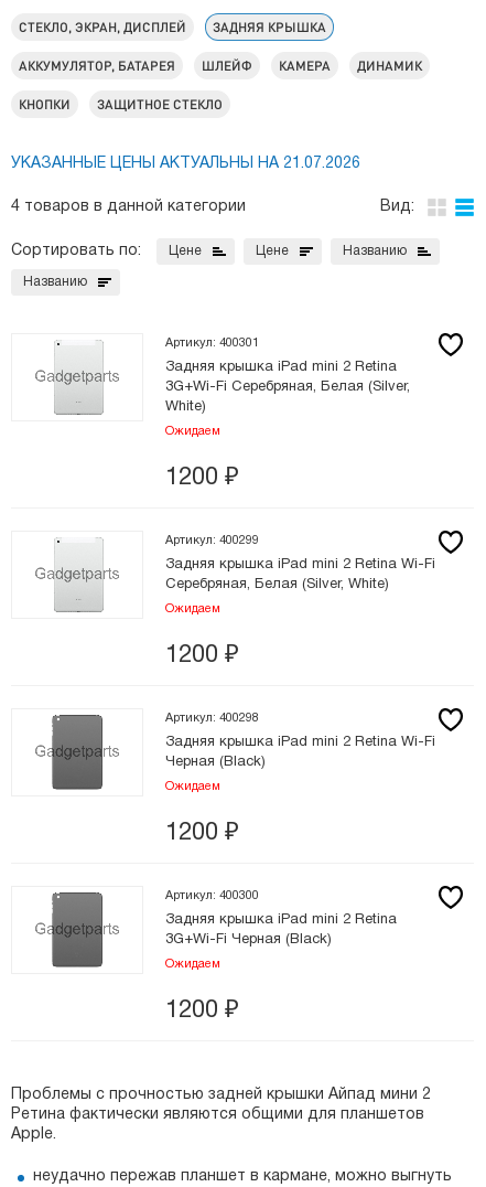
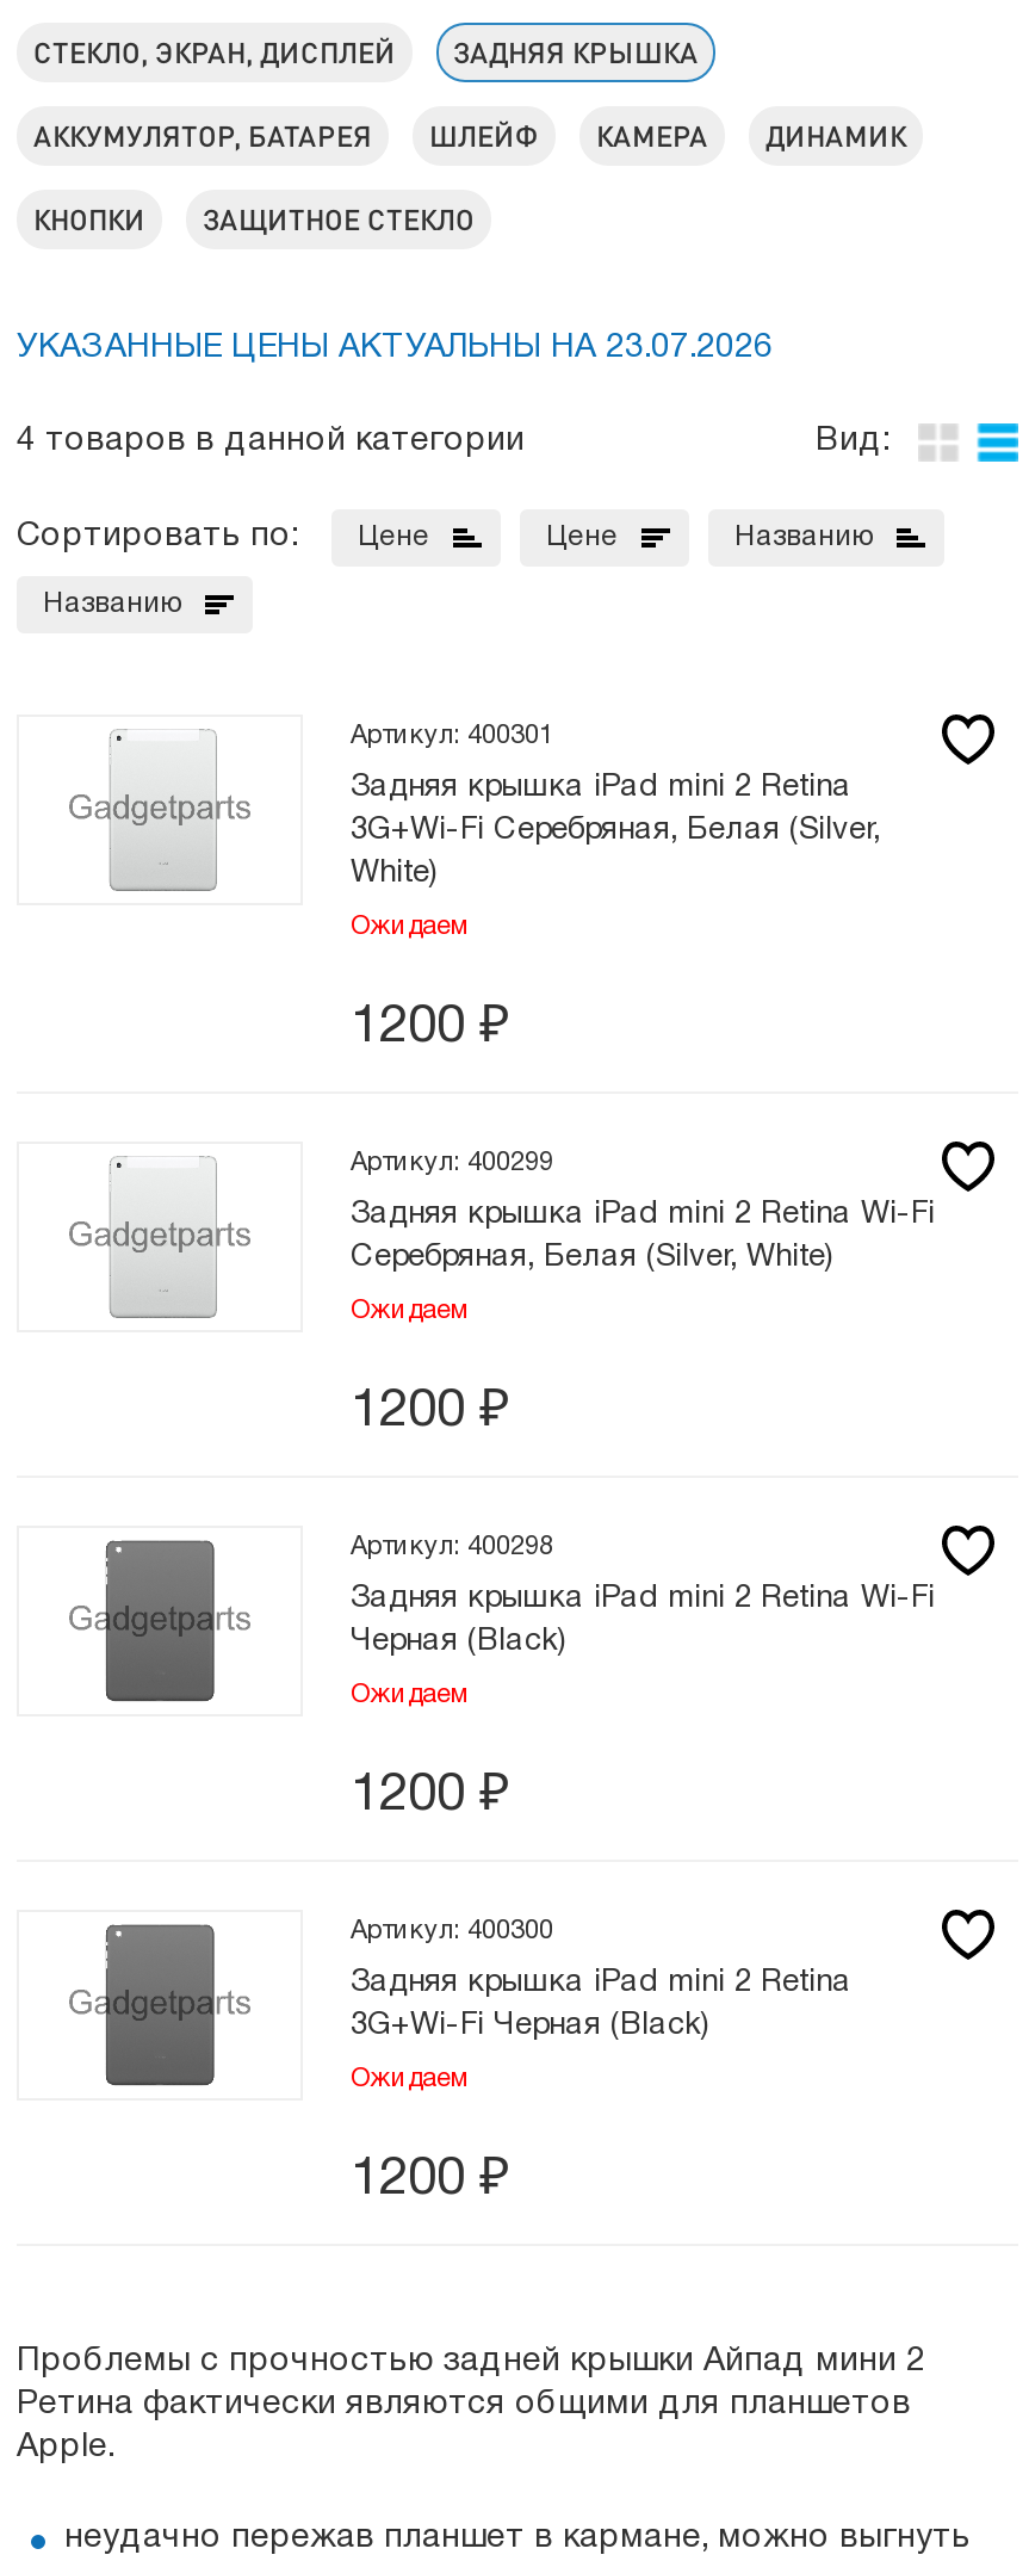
[11,157,360,171] УКАЗАННЫЕ ЦЕНЫ АКТУАЛЬНЫ НА 21.07.2026 -> [17,333,773,364] УКАЗАННЫЕ ЦЕНЫ АКТУАЛЬНЫ НА 23.07.2026

